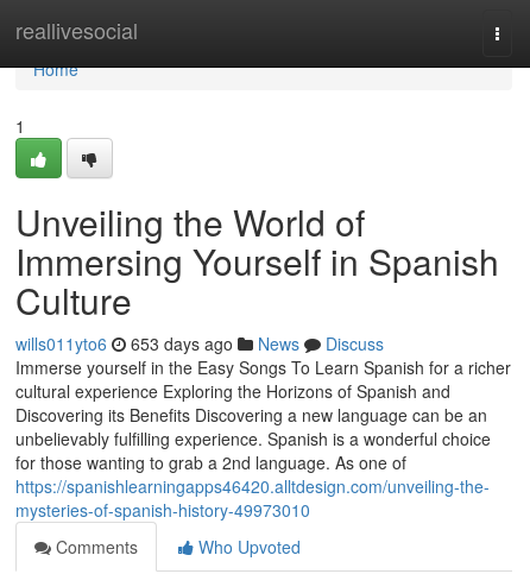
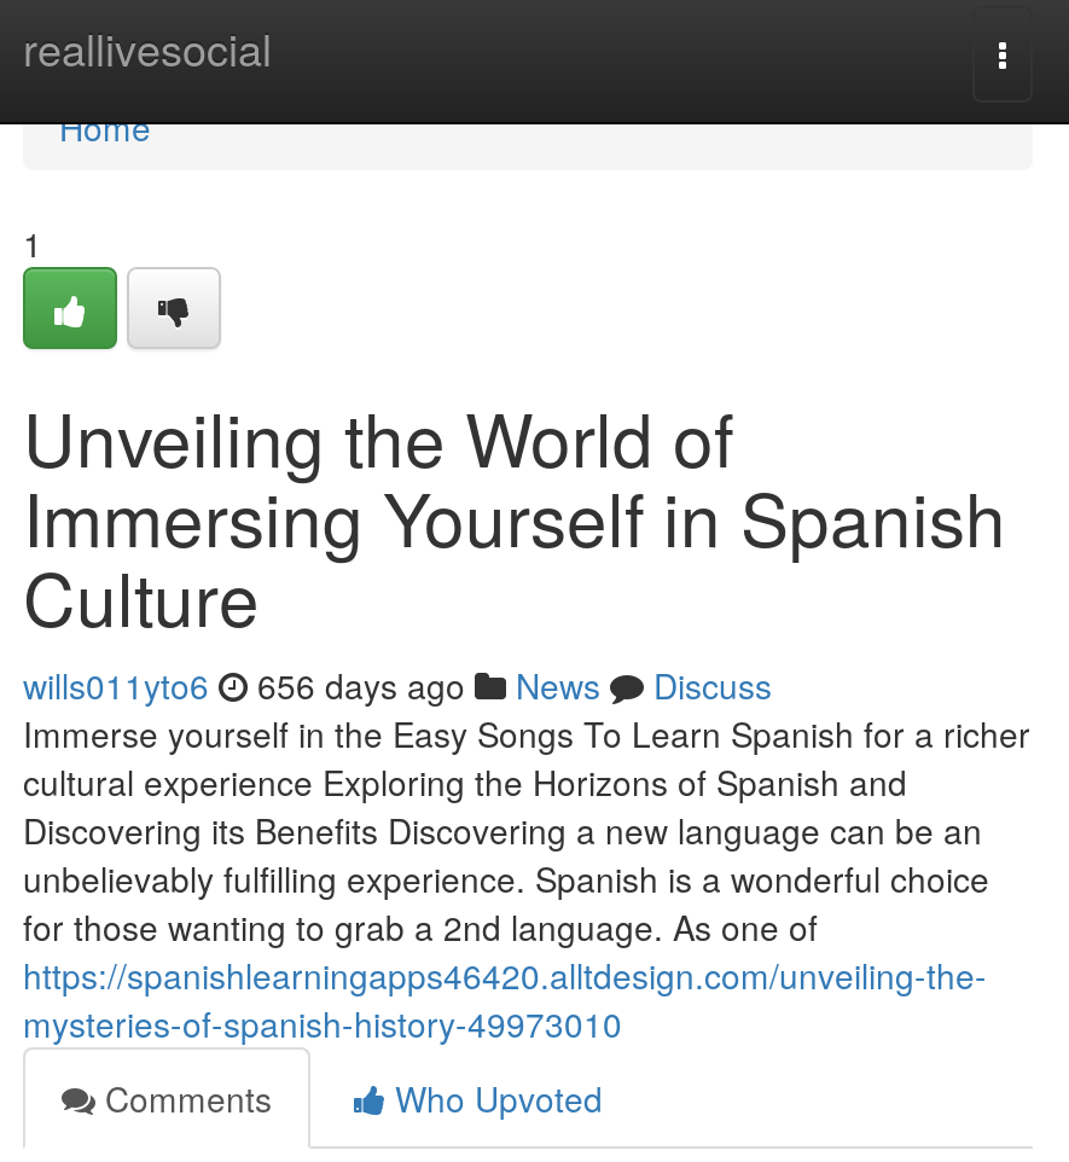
[15,332,384,355] wills011yto6 653 days ago News Discuss -> [23,661,772,709] wills011yto6 656 days ago News Discuss

